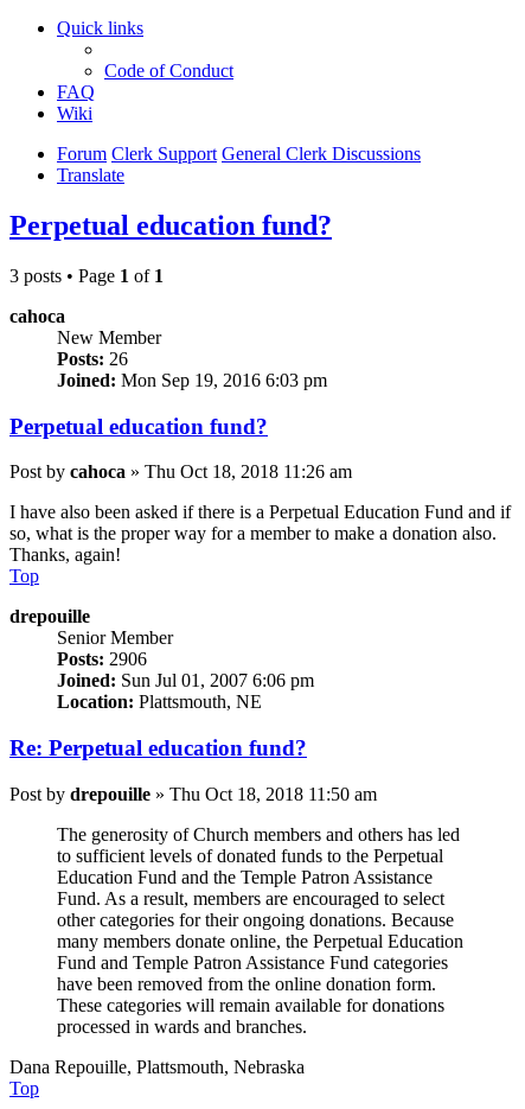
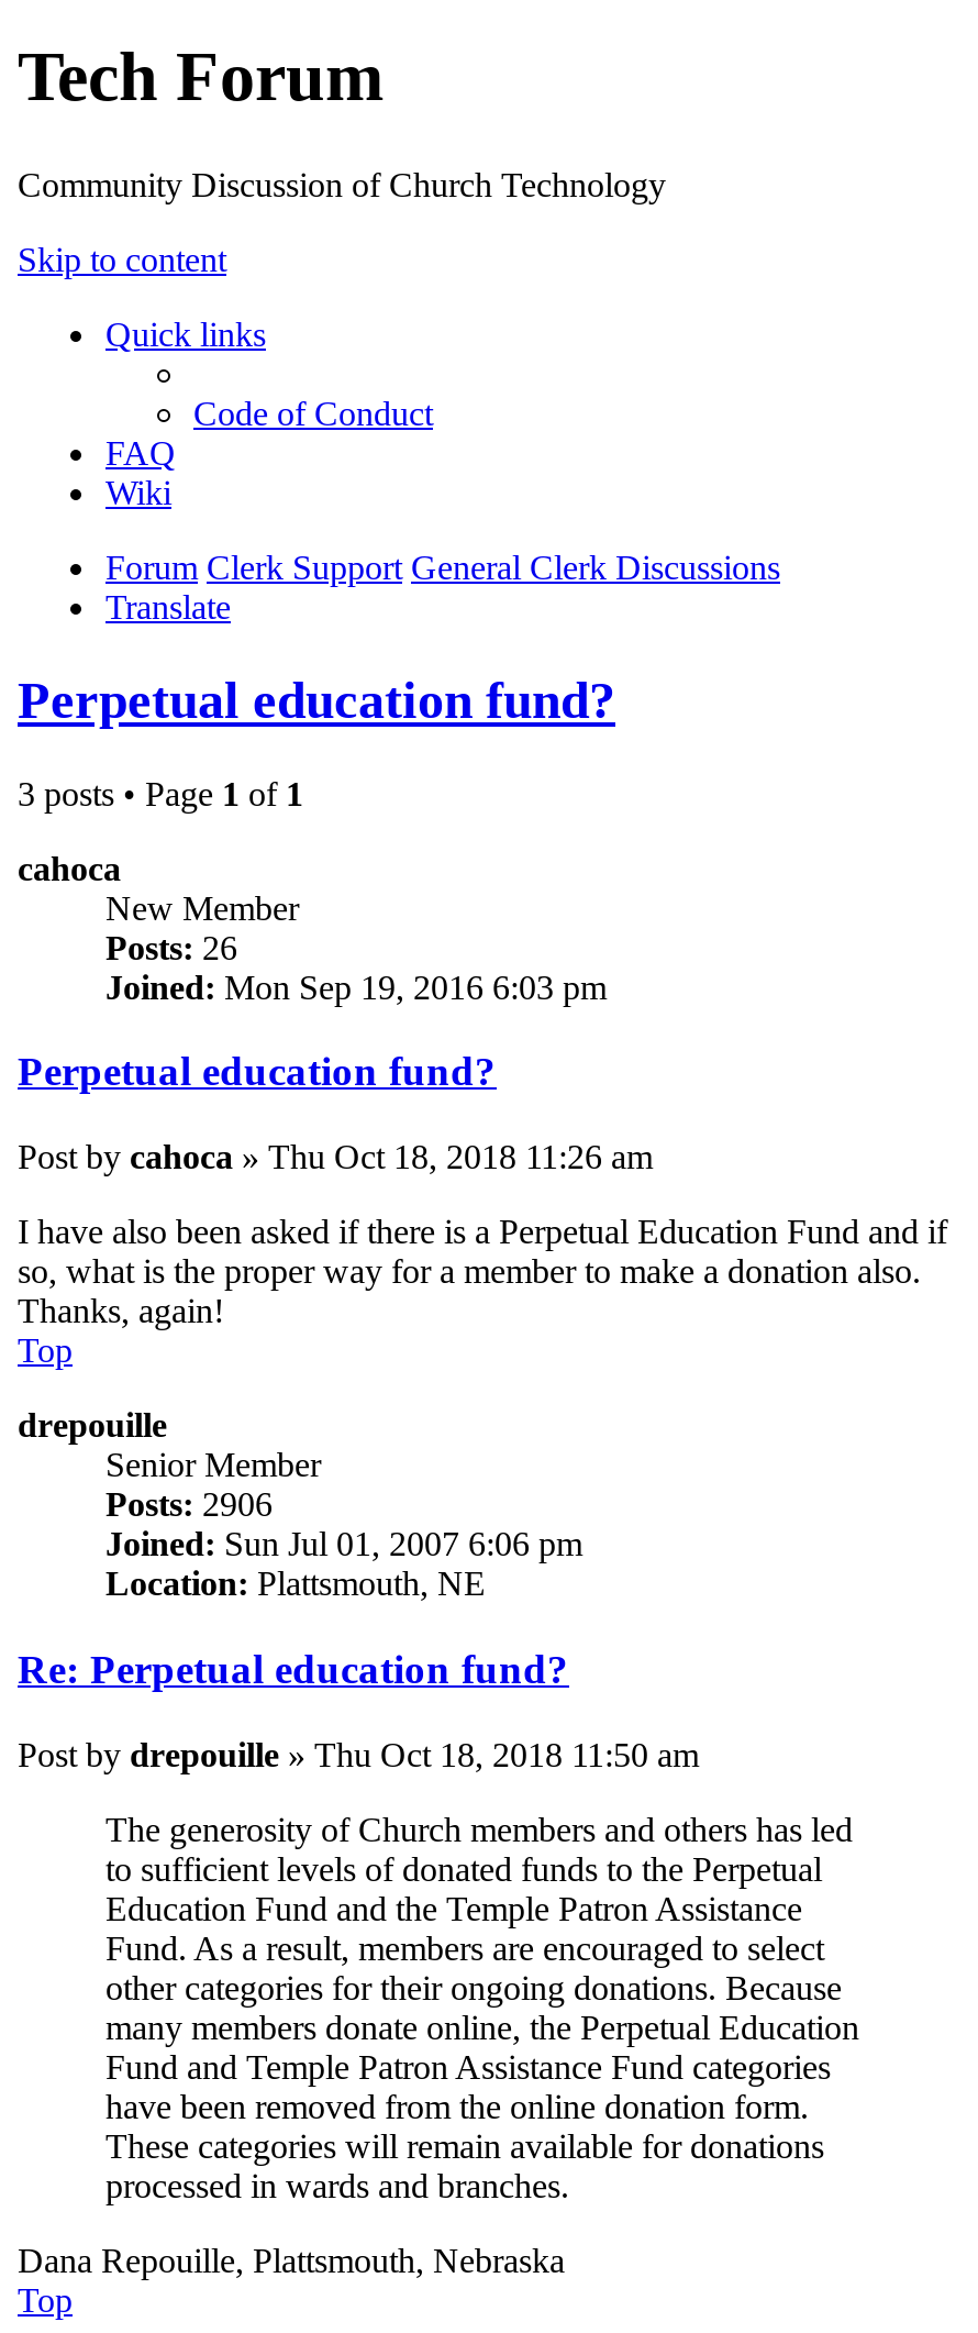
none -> [18,37,666,278] Tech Forum | Community Discussion of Church Technology | Skip to content

